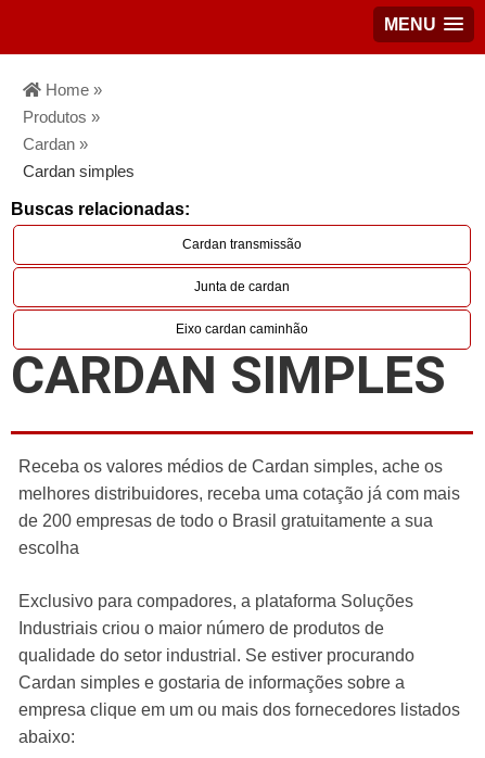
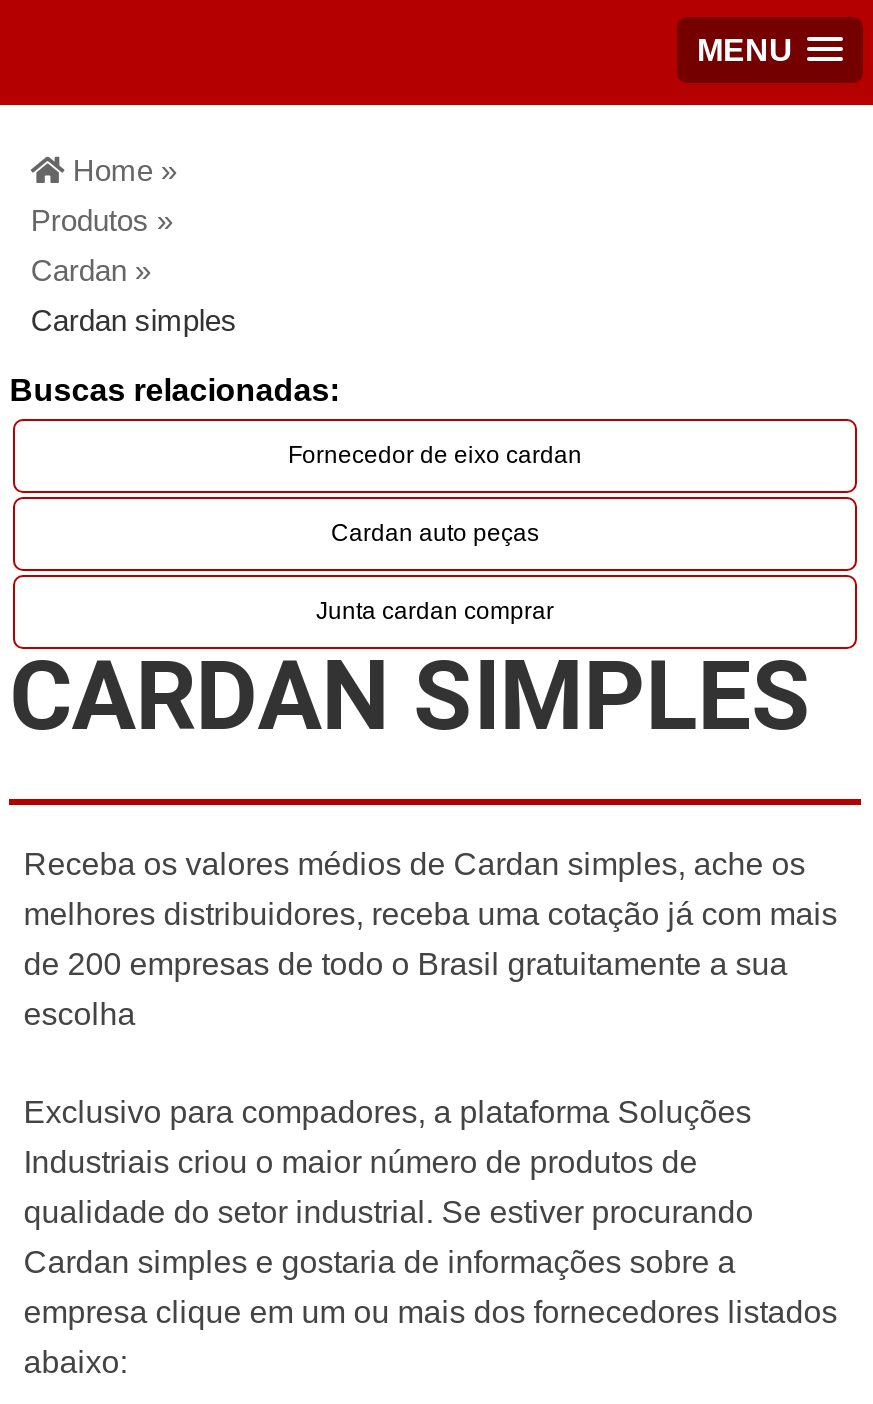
[182,237,302,252] Cardan transmissão -> [288,441,582,469] Fornecedor de eixo cardan
[194,279,290,294] Junta de cardan -> [331,519,539,547] Cardan auto peças
[176,321,308,337] Eixo cardan caminhão -> [316,597,554,625] Junta cardan comprar

